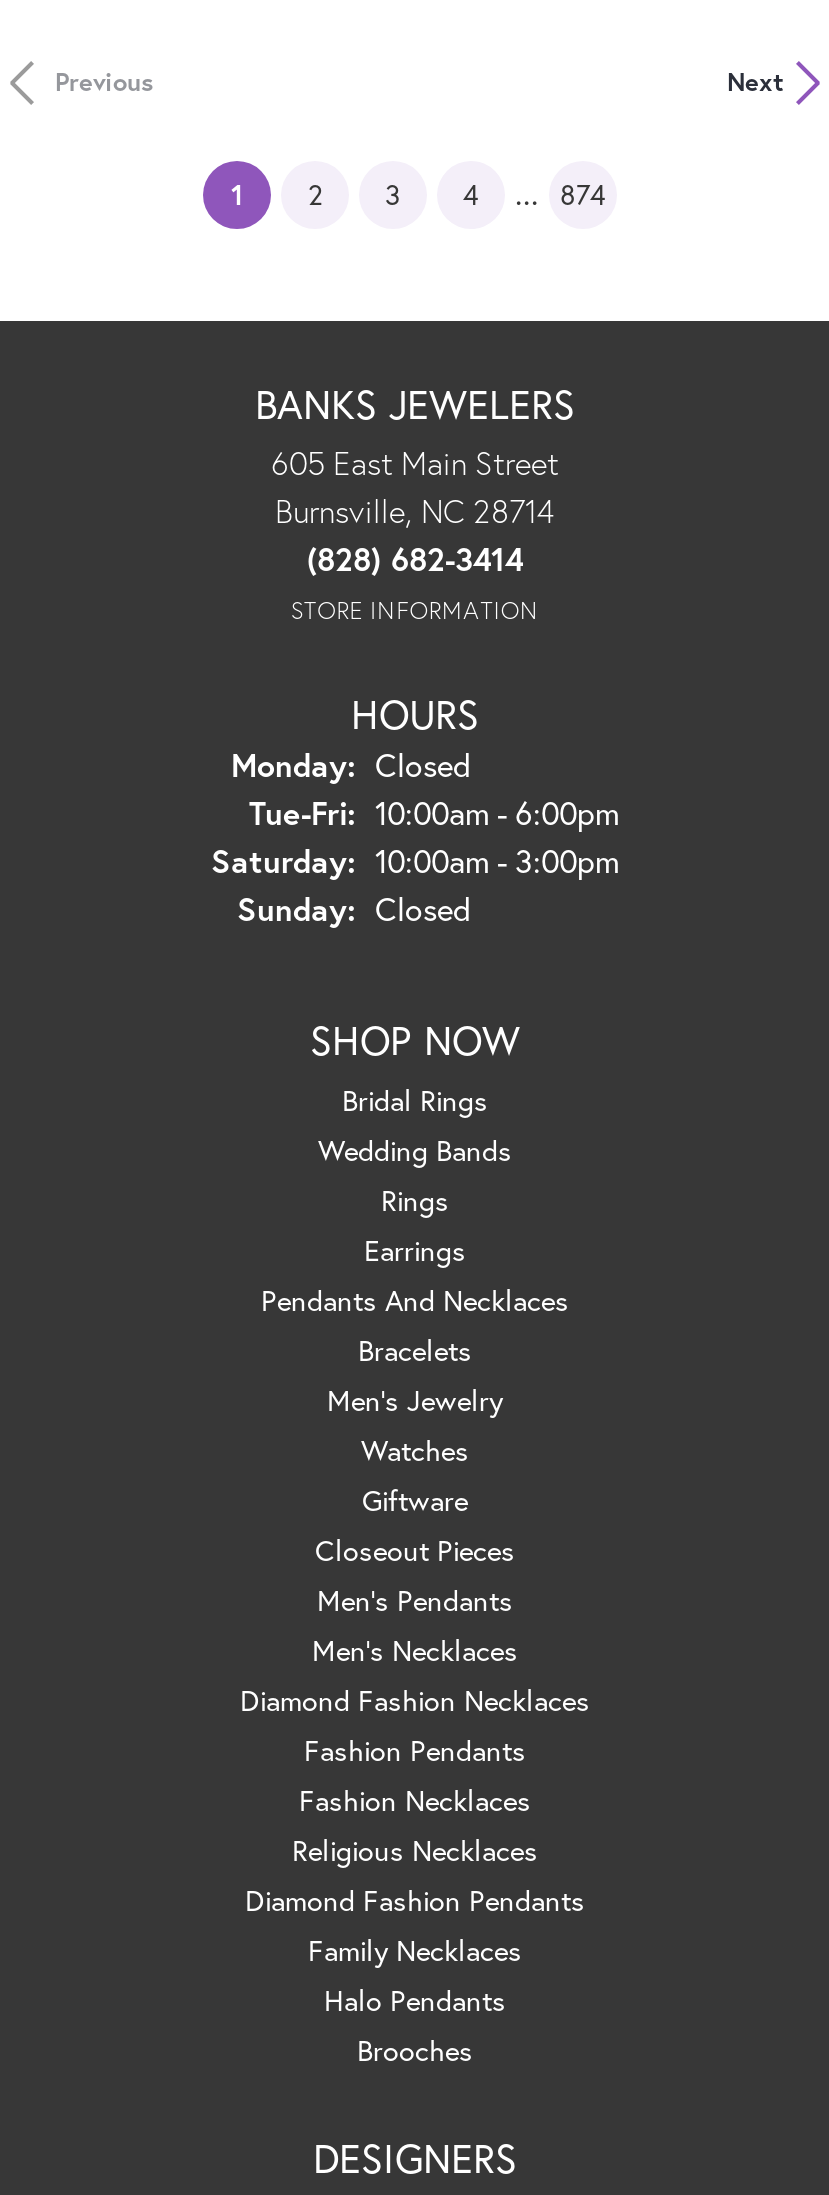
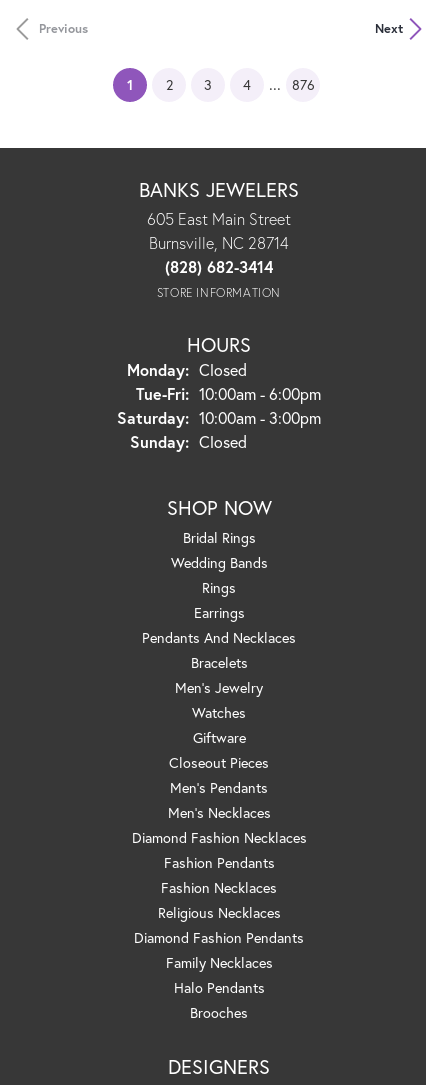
[515,171,606,213] ... 874 -> [269,73,314,94] ... 876

